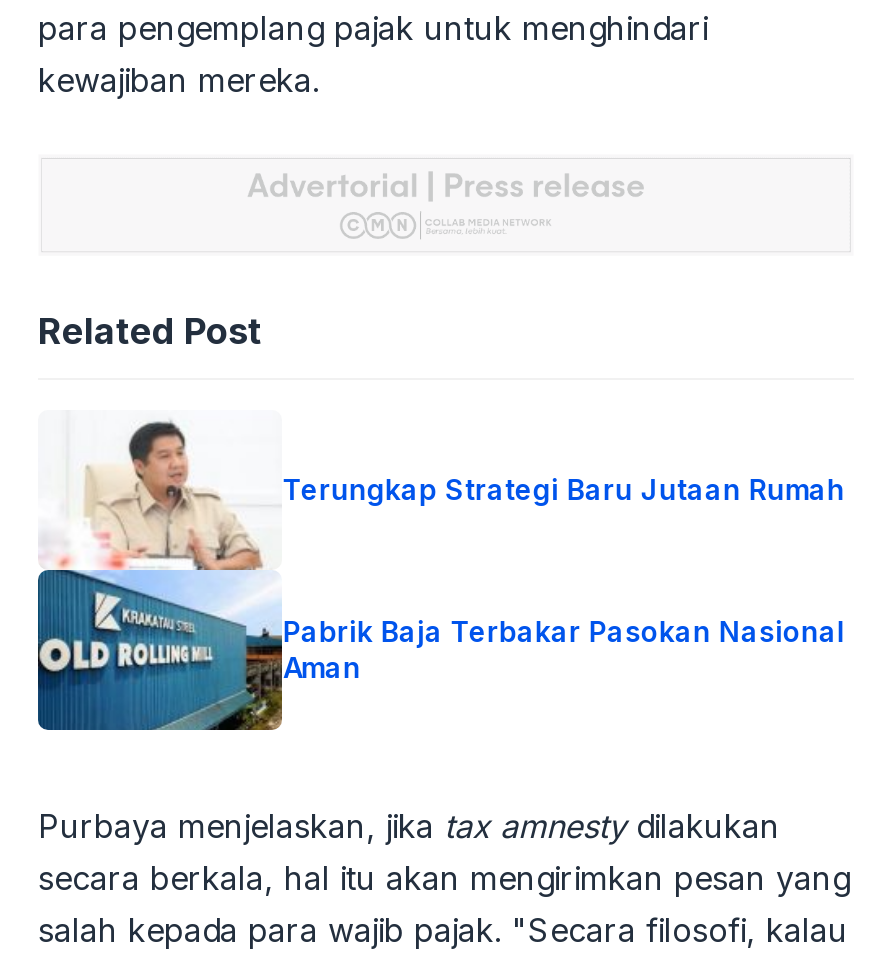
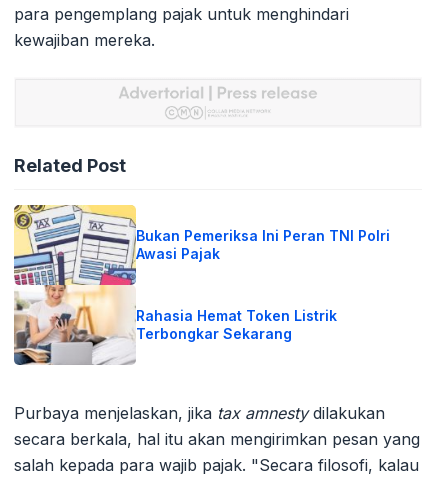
[36,410,845,732] [image] | Terungkap Strategi Baru Jutaan Rumah -> [13,204,390,366] [image] | Bukan Pemeriksa Ini Peran TNI Polri | Awasi Pajak
[283,614,845,684] Pabrik Baja Terbakar Pasokan Nasional | Aman -> [136,307,337,342] Rahasia Hemat Token Listrik | Terbongkar Sekarang

